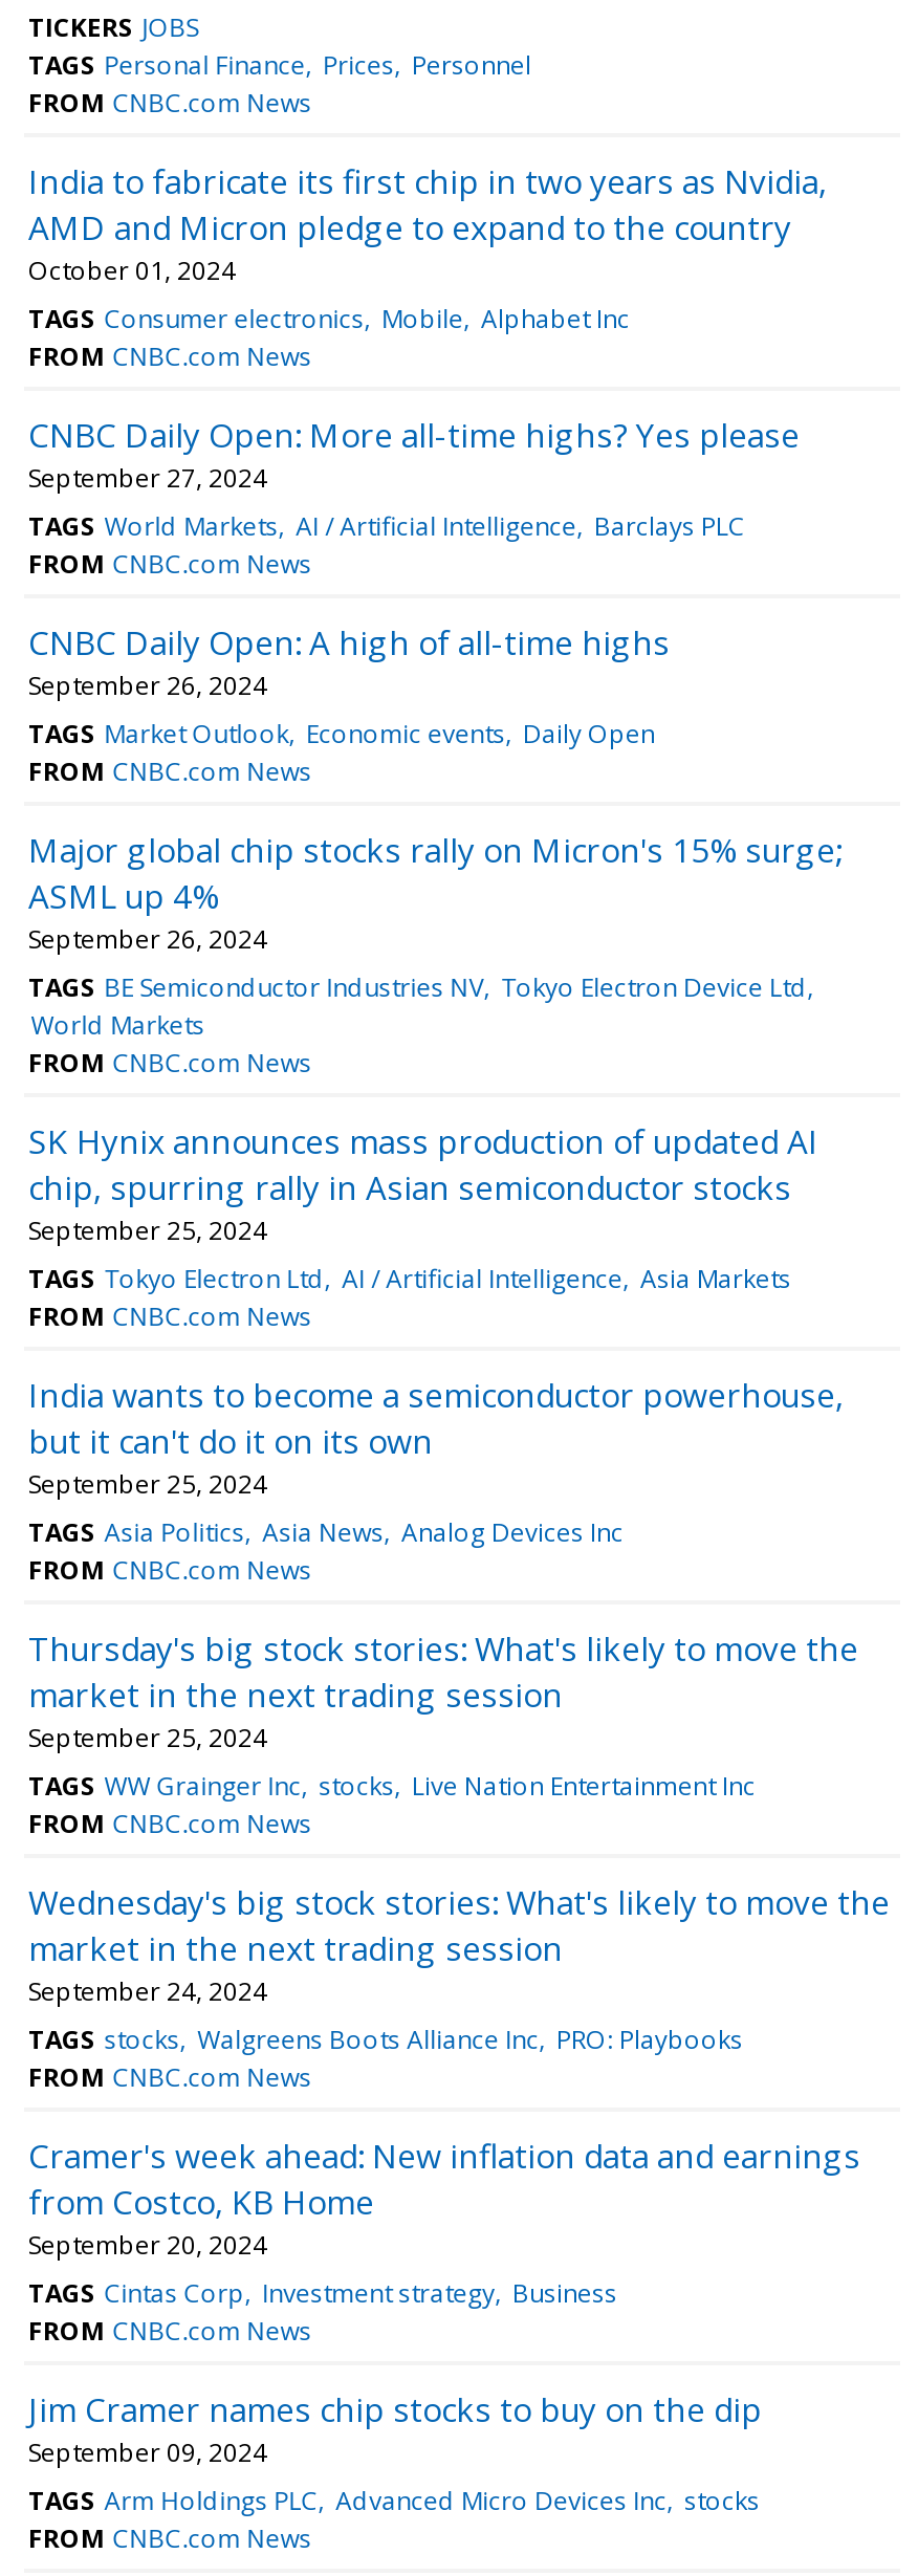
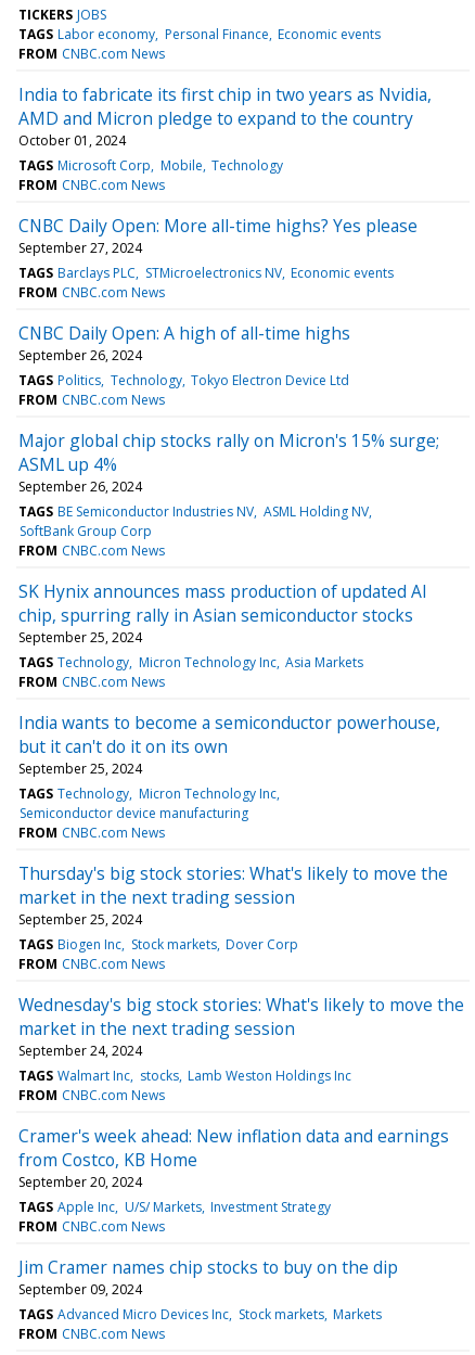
[28,47,531,82] TAGS Personal Finance Prices Personnel -> [18,25,381,43] TAGS Labor economy Personal Finance Economic events
[28,300,630,336] TAGS Consumer electronics Mobile Alphabet Inc -> [18,156,283,174] TAGS Microsoft Corp Mobile Technology
[28,508,745,543] TAGS World Markets AI / Artificial Intelligence Barclays PLC -> [18,263,394,282] TAGS Barclays PLC STMicroelectronics NV Economic events
[28,715,655,751] TAGS Market Outlook Economic events Daily Open -> [18,371,349,389] TAGS Politics Technology Tokyo Electron Device Ltd
[28,969,807,1042] TAGS BE Semiconductor Industries NV Tokyo Electron Device Ltd | World Markets -> [18,502,368,540] TAGS BE Semiconductor Industries NV ASML Holding NV | SoftBank Group Corp
[28,1260,791,1296] TAGS Tokyo Electron Ltd AI / Artificial Intelligence Asia Markets -> [18,653,363,671] TAGS Technology Micron Technology Inc Asia Markets
[28,1514,623,1550] TAGS Asia Politics Asia News Analog Devices Inc -> [18,784,276,822] TAGS Technology Micron Technology Inc | Semiconductor device manufacturing
[28,1768,755,1803] TAGS WW Grainger Inc stocks Live Nation Entertainment Inc -> [18,935,298,953] TAGS Biogen Inc Stock markets Dover Corp
[28,2021,743,2057] TAGS stocks Walgreens Boots Alliance Inc PRO: Playbooks -> [18,1066,351,1085] TAGS Walmart Inc stocks Lamb Weston Holdings Inc
[28,2275,617,2310] TAGS Cintas Corp Investment strategy Business -> [18,1197,331,1216] TAGS Apple Inc U/S/ Markets Investment Strategy
[28,2482,760,2518] TAGS Arm Holdings PLC Advanced Micro Devices Inc stocks -> [18,1305,382,1323] TAGS Advanced Micro Devices Inc Stock markets Markets

